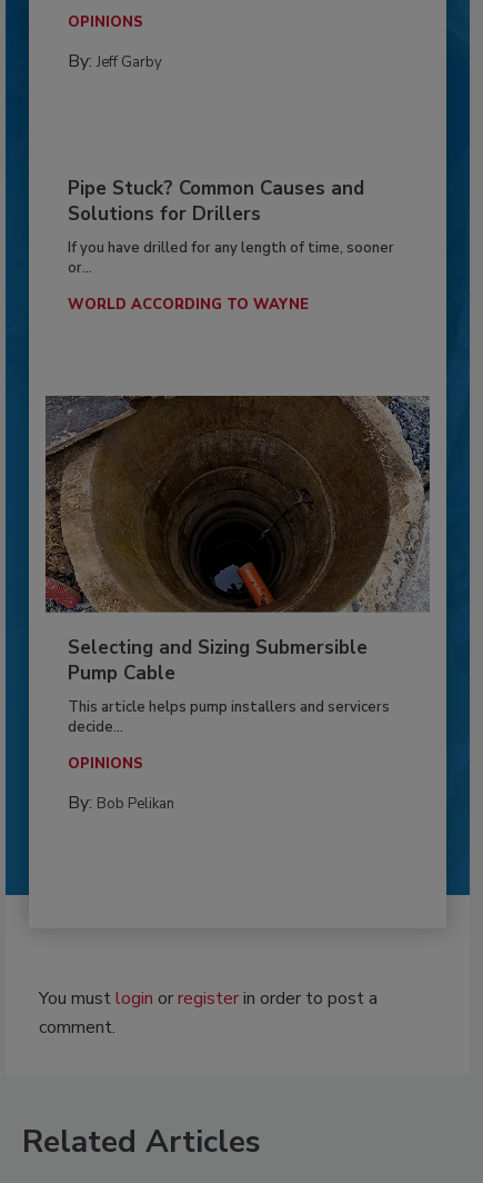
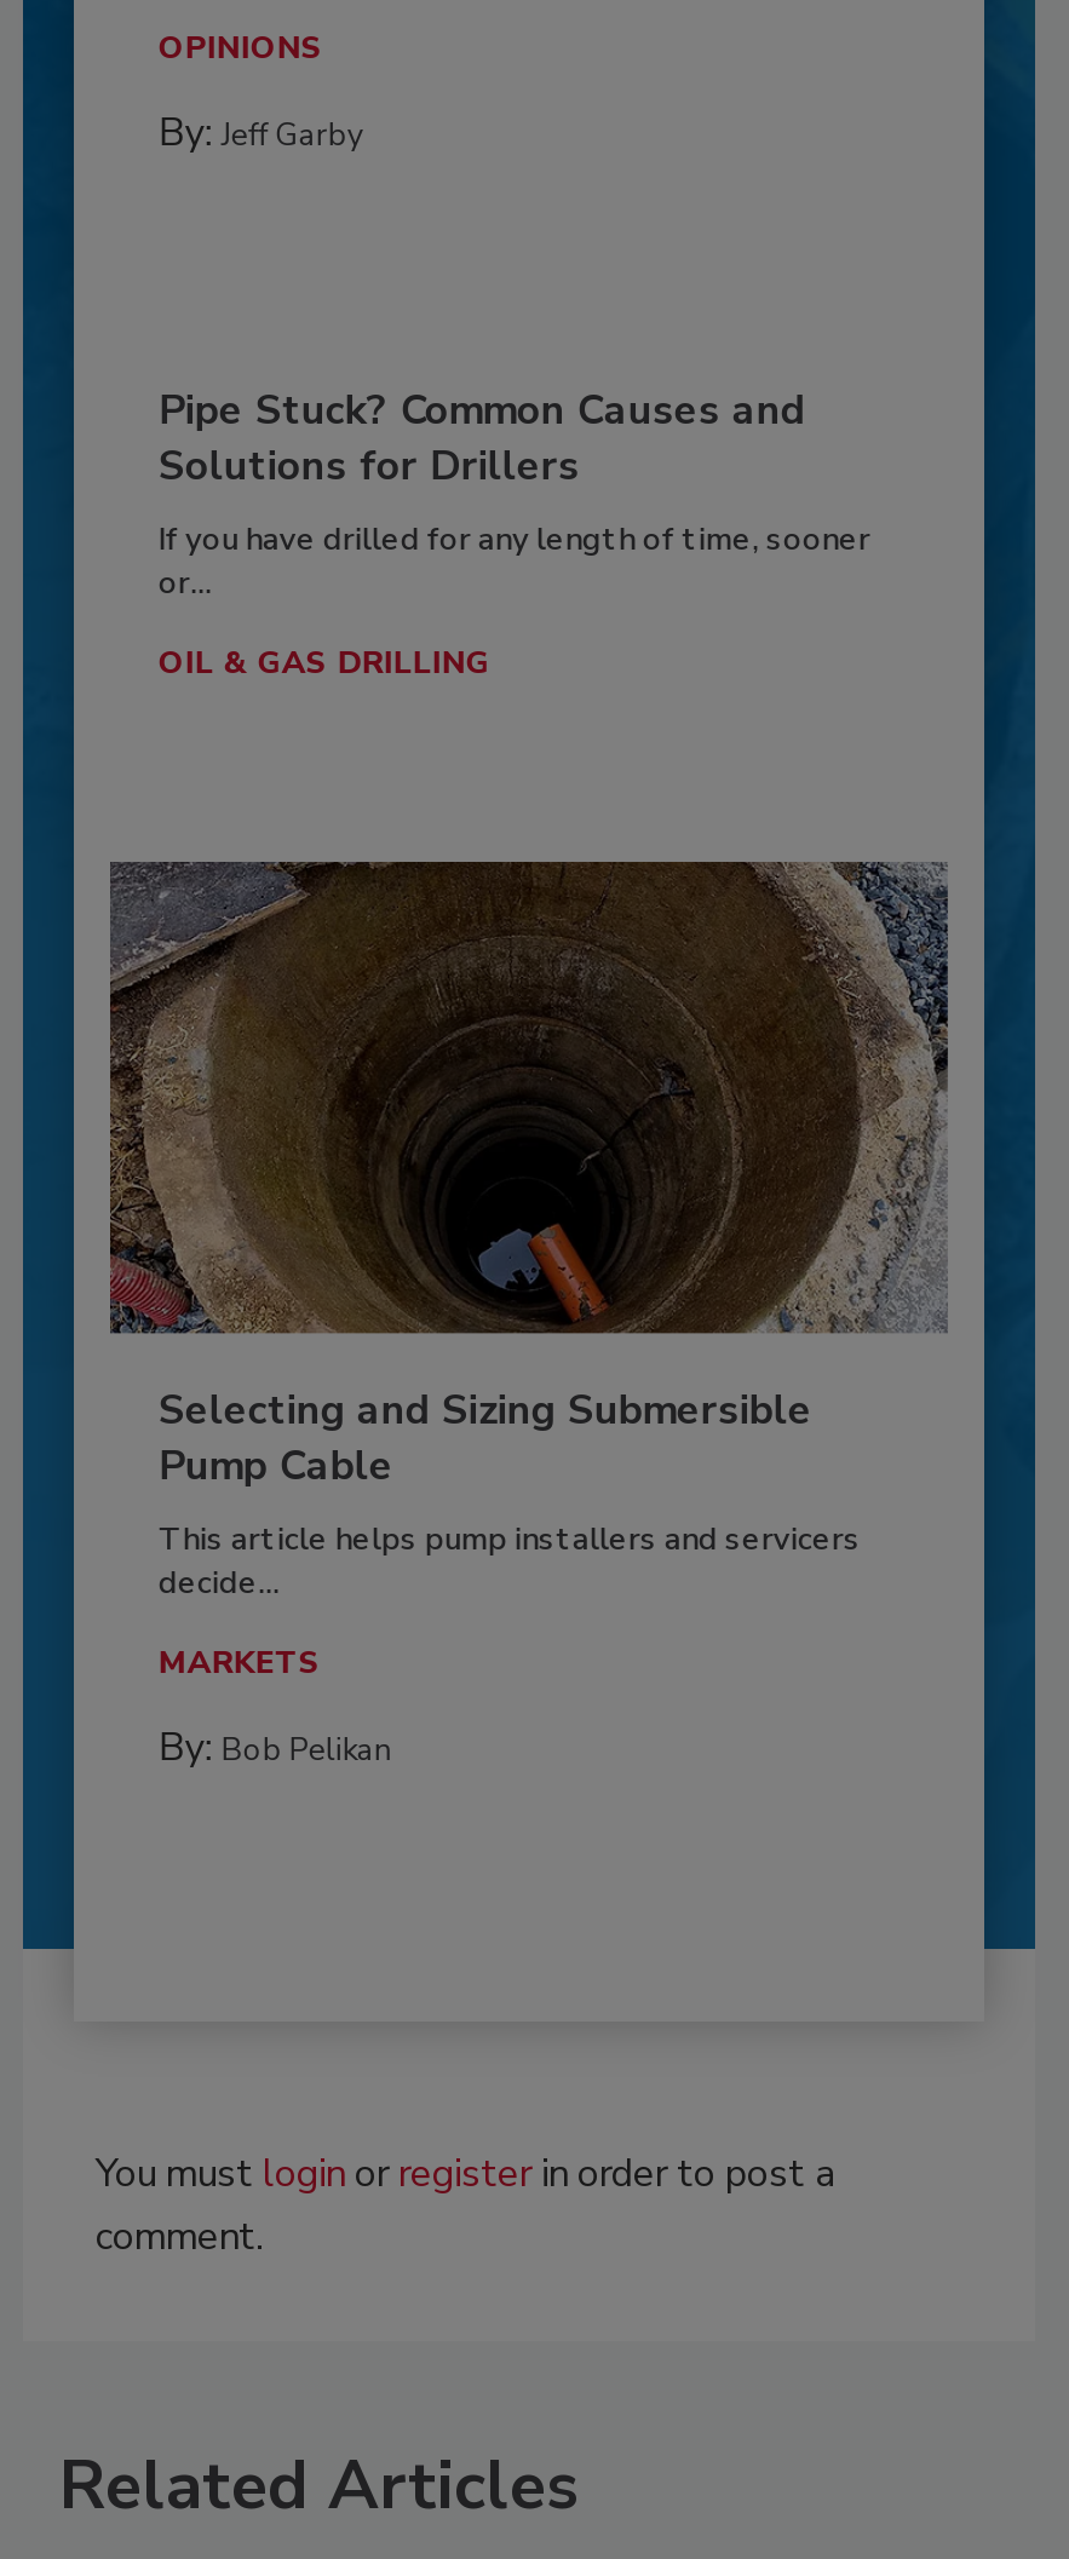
[68,295,309,315] WORLD ACCORDING TO WAYNE -> [158,642,490,685] OIL & GAS DRILLING
[68,754,143,774] OPINIONS -> [158,1641,321,1685] MARKETS

